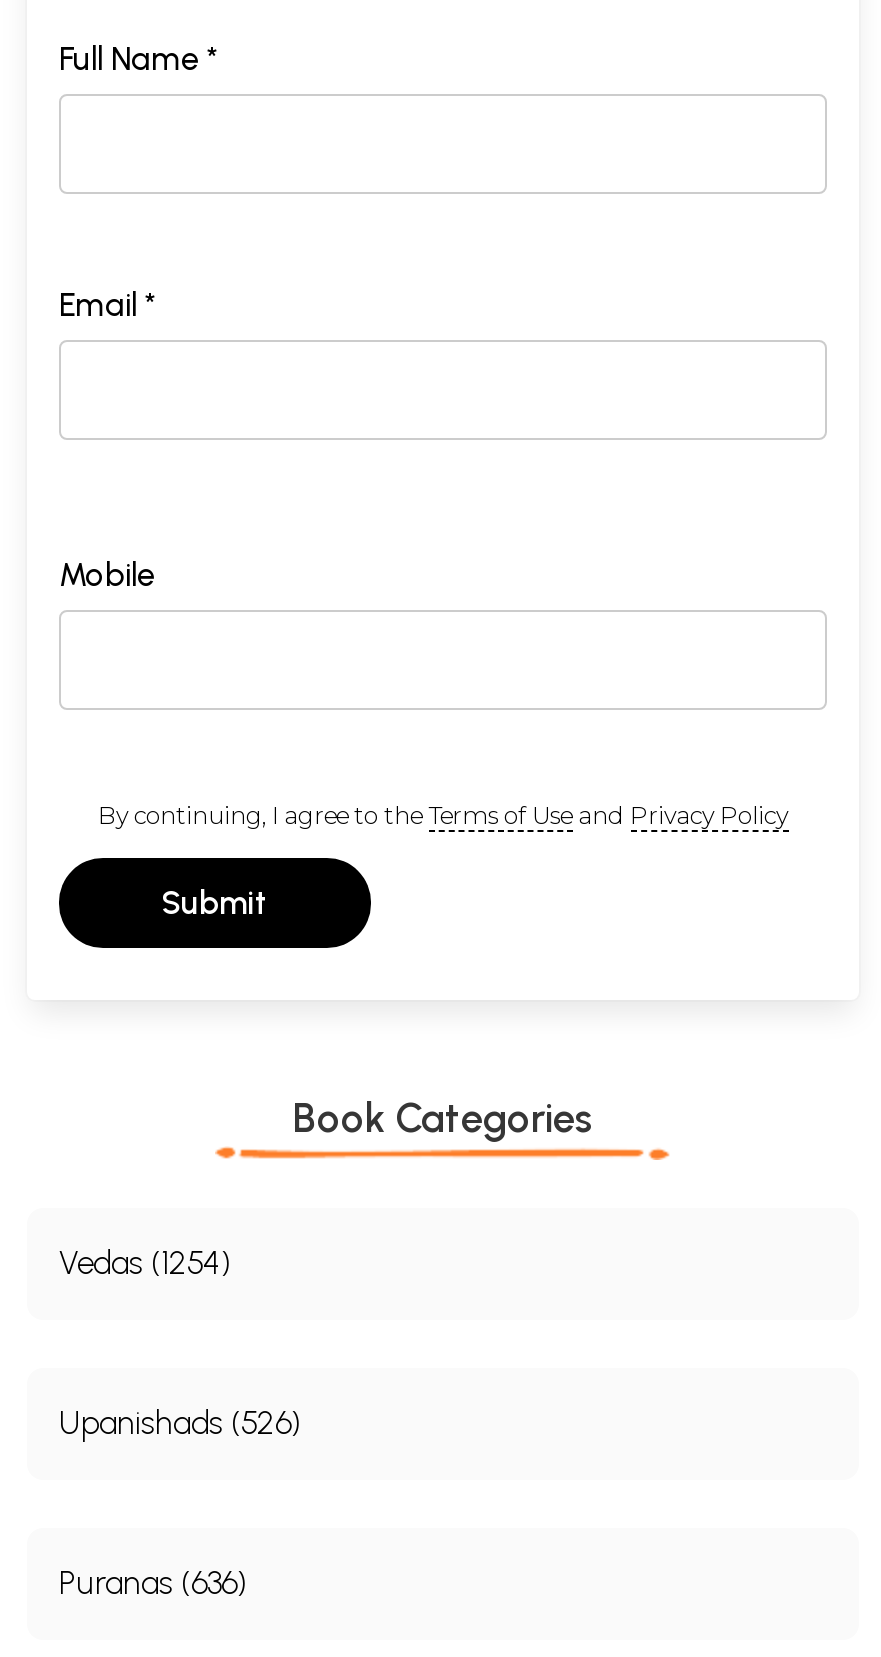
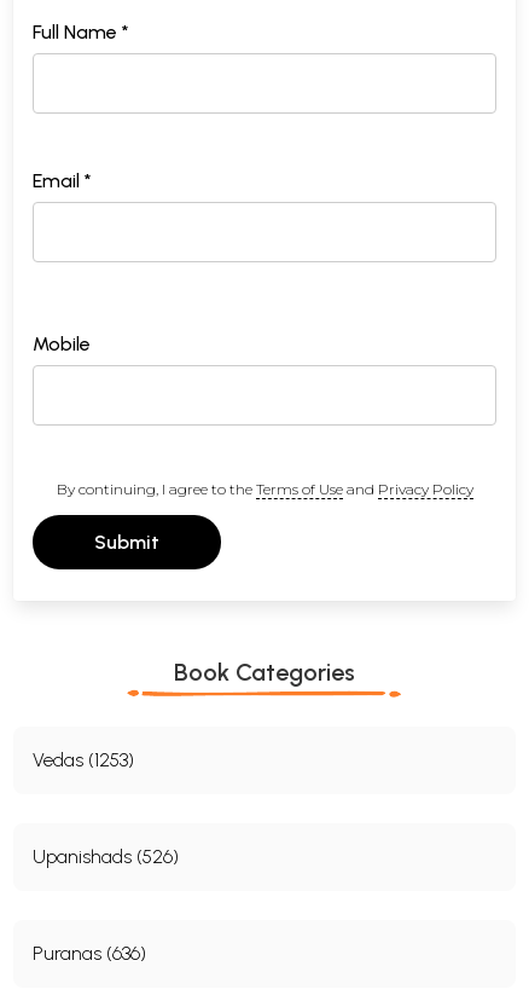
[59,1245,231,1283] Vedas (1254) -> [33,749,134,772] Vedas (1253)

